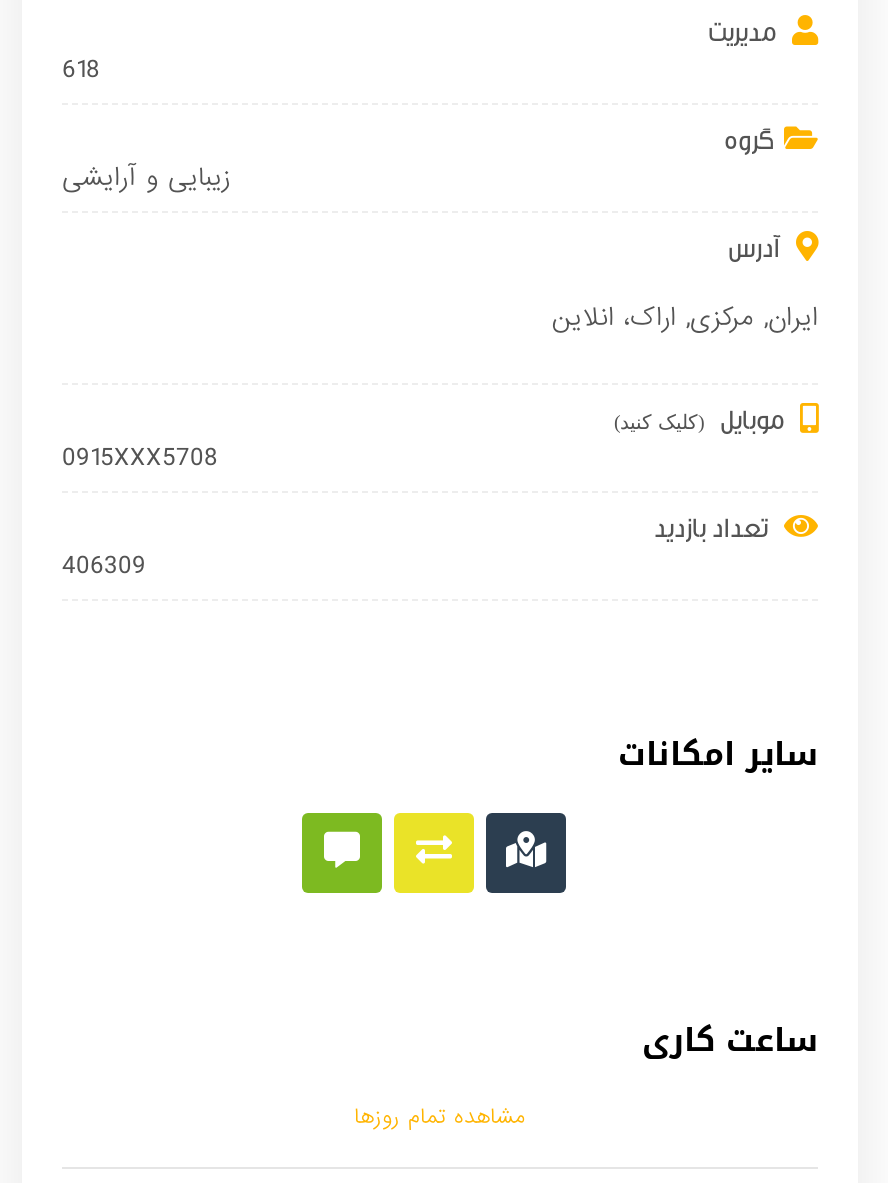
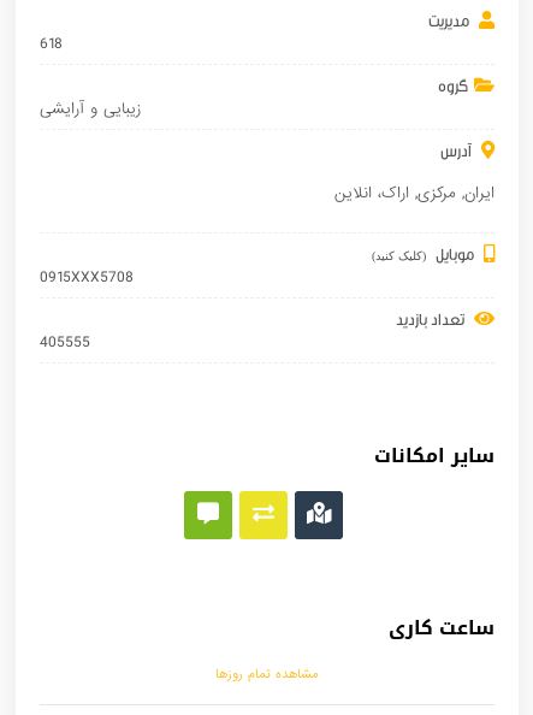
[62,547,146,585] 406309 -> [40,331,90,354] 405555

